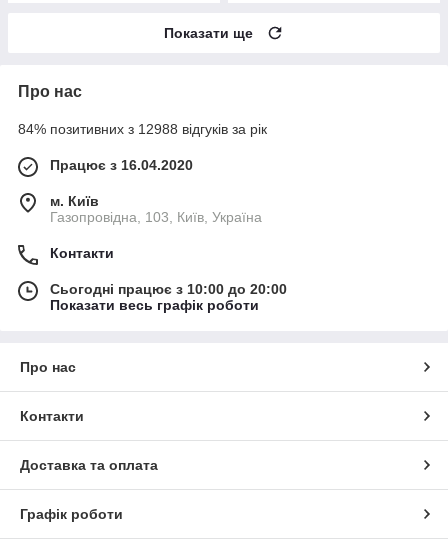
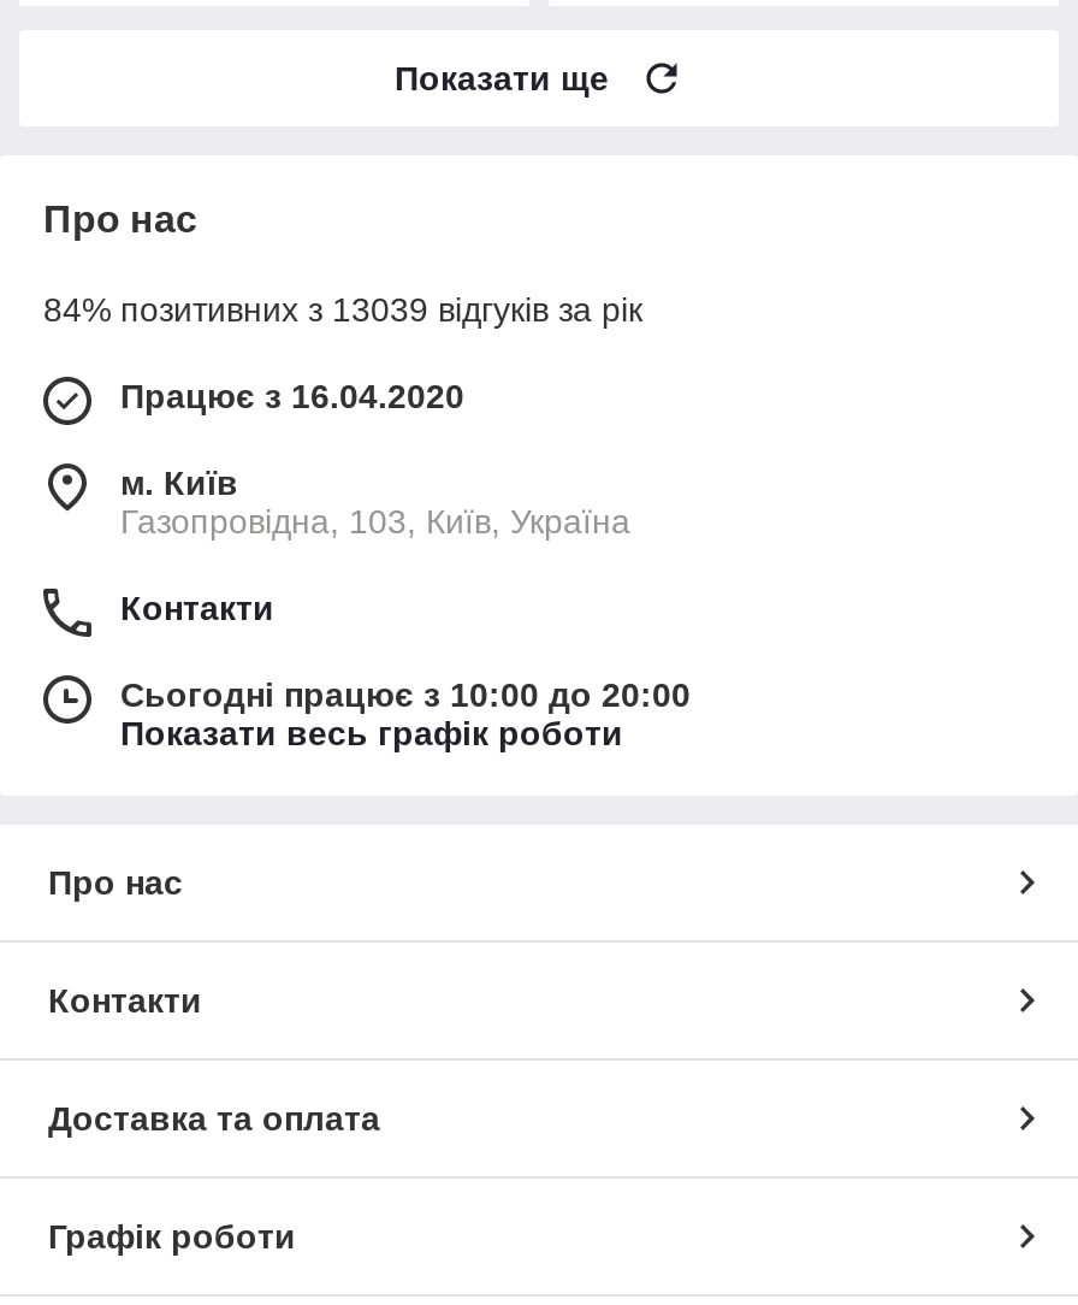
[18,121,267,137] 84% позитивних з 12988 відгуків за рік -> [43,291,642,329] 84% позитивних з 13039 відгуків за рік

